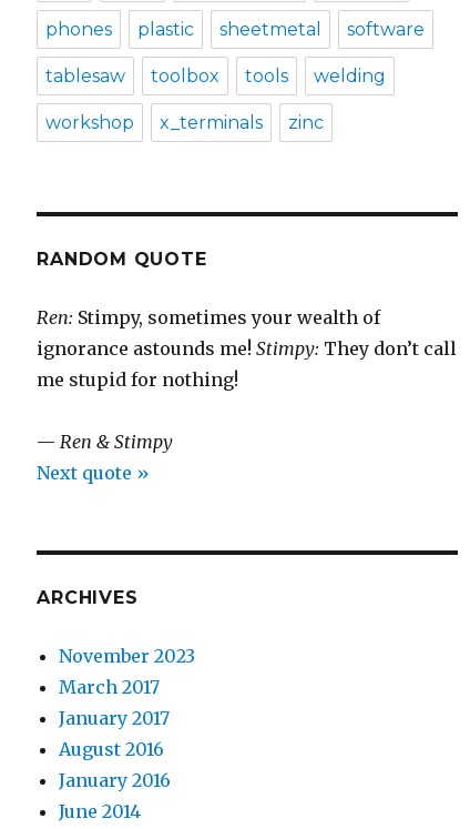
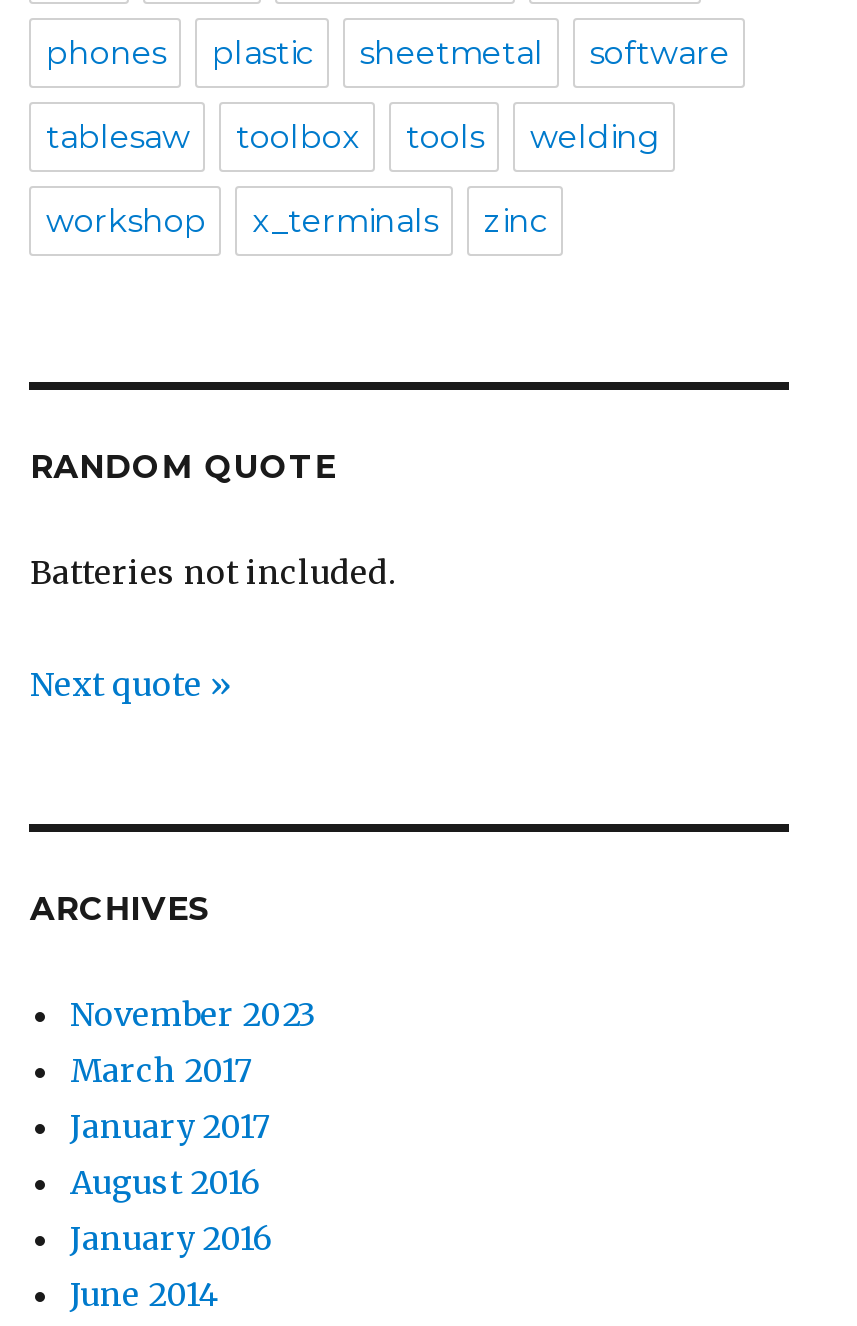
[37,307,457,453] Ren: Stimpy, sometimes your wealth of | ignorance astounds me! Stimpy: They don’t call | me stupid for nothing! | — Ren & Stimpy -> [30,552,396,592] Batteries not included.

